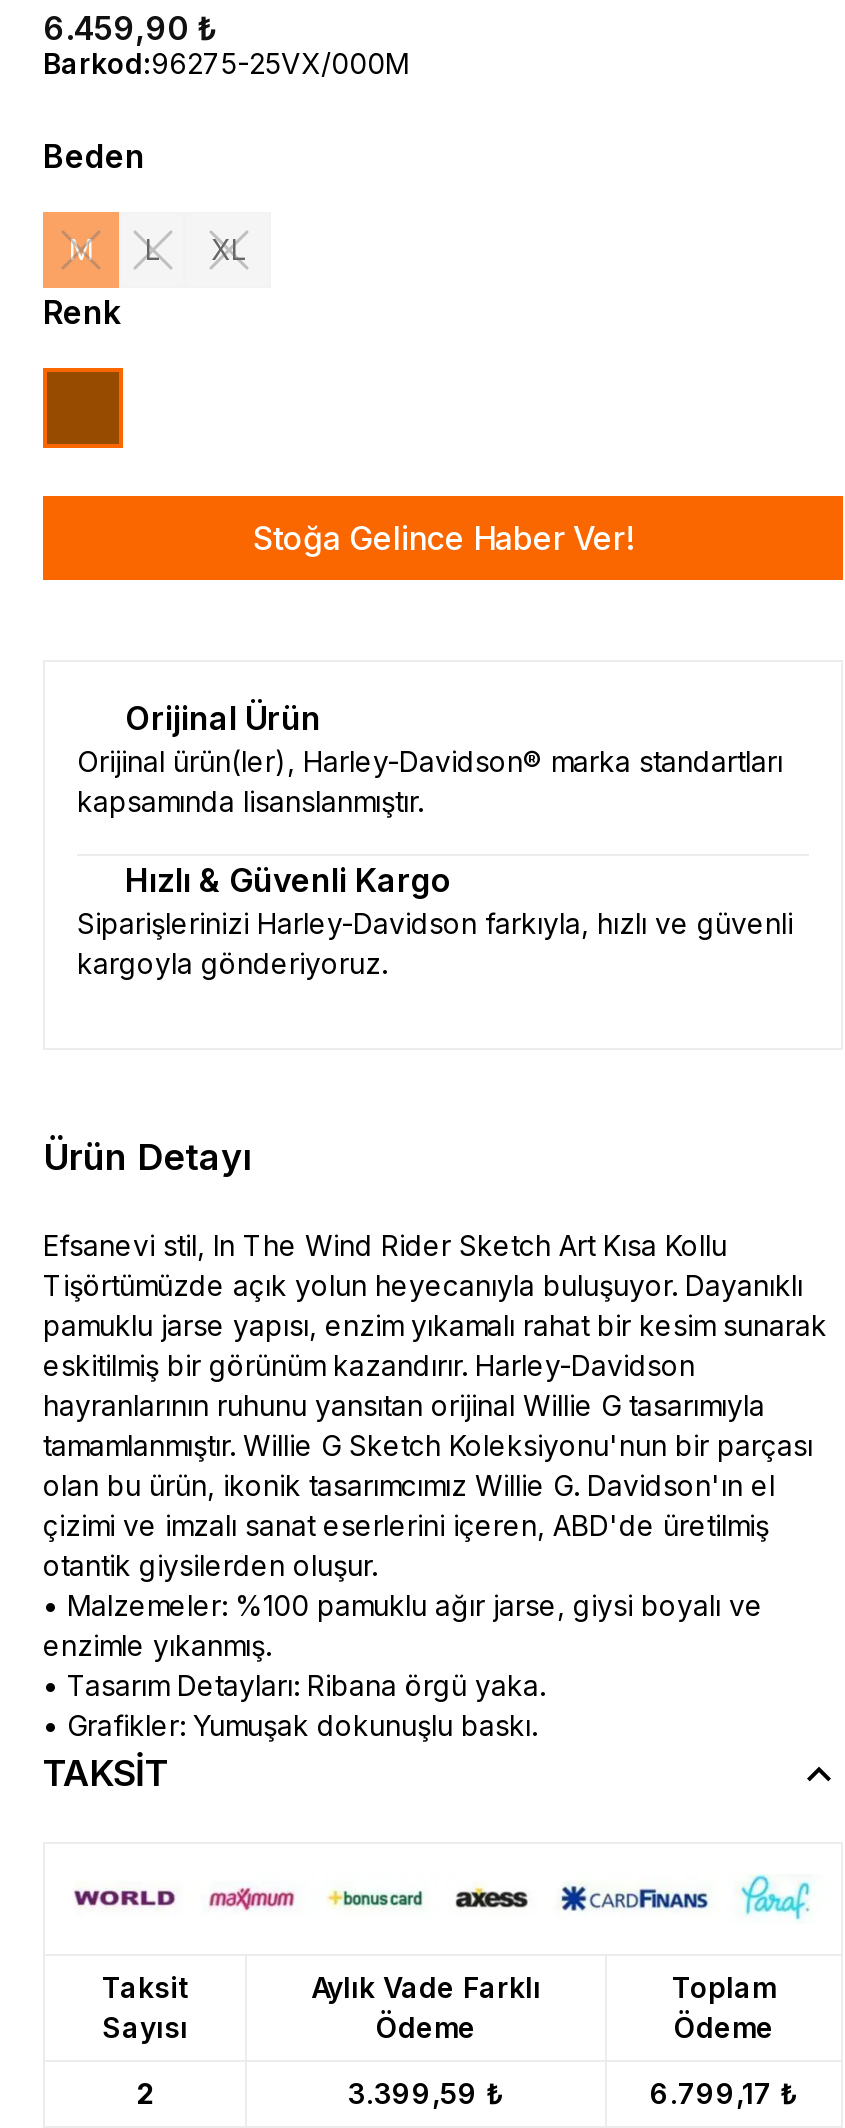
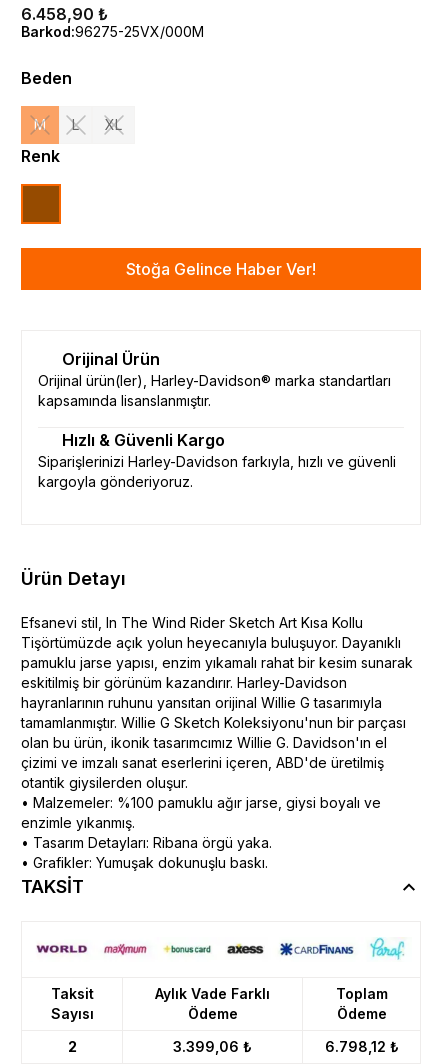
[43,8,217,48] 6.459,90 ₺ -> [21,4,108,24] 6.458,90 ₺
[348,2076,504,2110] 3.399,59 ₺ -> [173,1038,252,1055] 3.399,06 ₺
[650,2076,798,2110] 6.799,17 ₺ -> [324,1038,398,1055] 6.798,12 ₺

